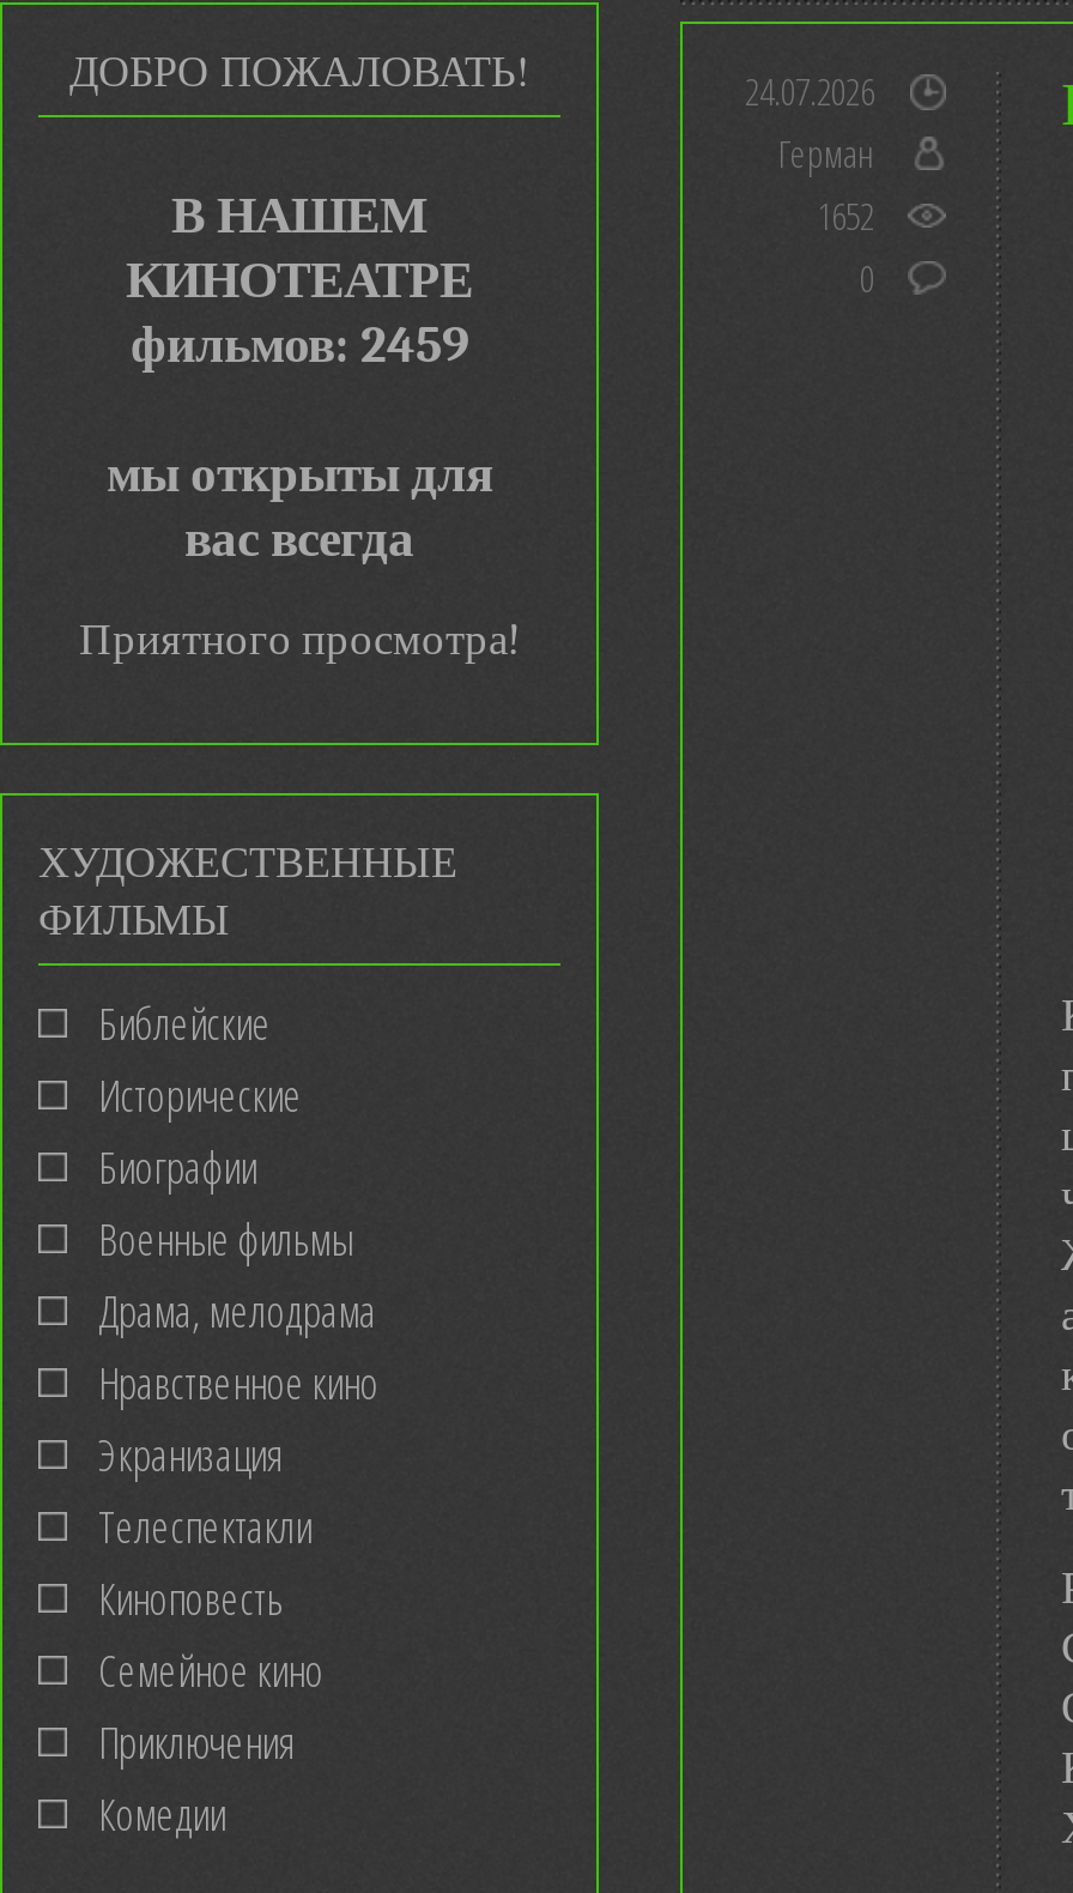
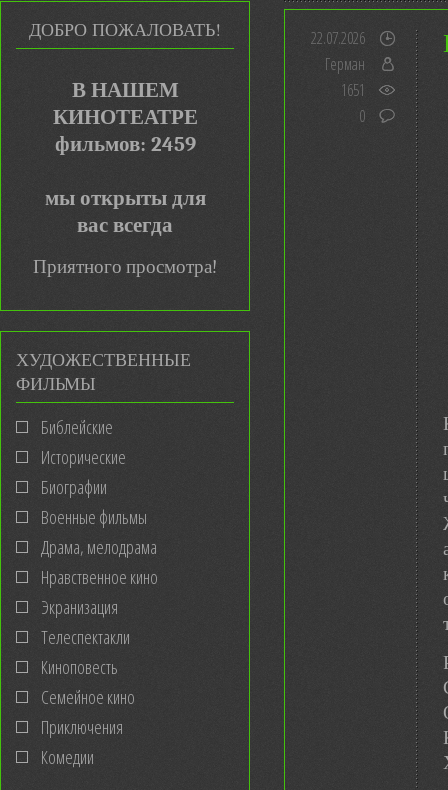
[745,65,874,117] 24.07.2026 -> [311,27,365,49] 22.07.2026
[817,189,874,242] 1652 -> [341,79,365,101] 1651

